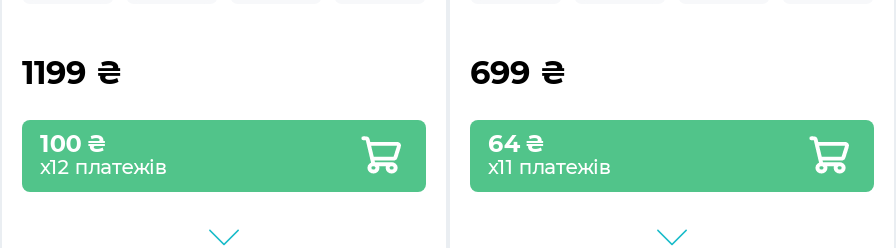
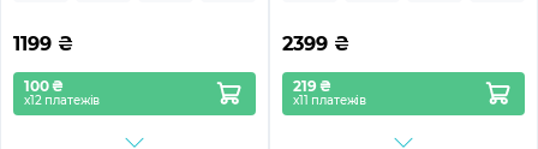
[470,54,566,92] 699 ₴ -> [282,32,349,55] 2399 ₴
[488,128,545,158] 64 ₴ -> [293,77,332,95] 219 ₴

